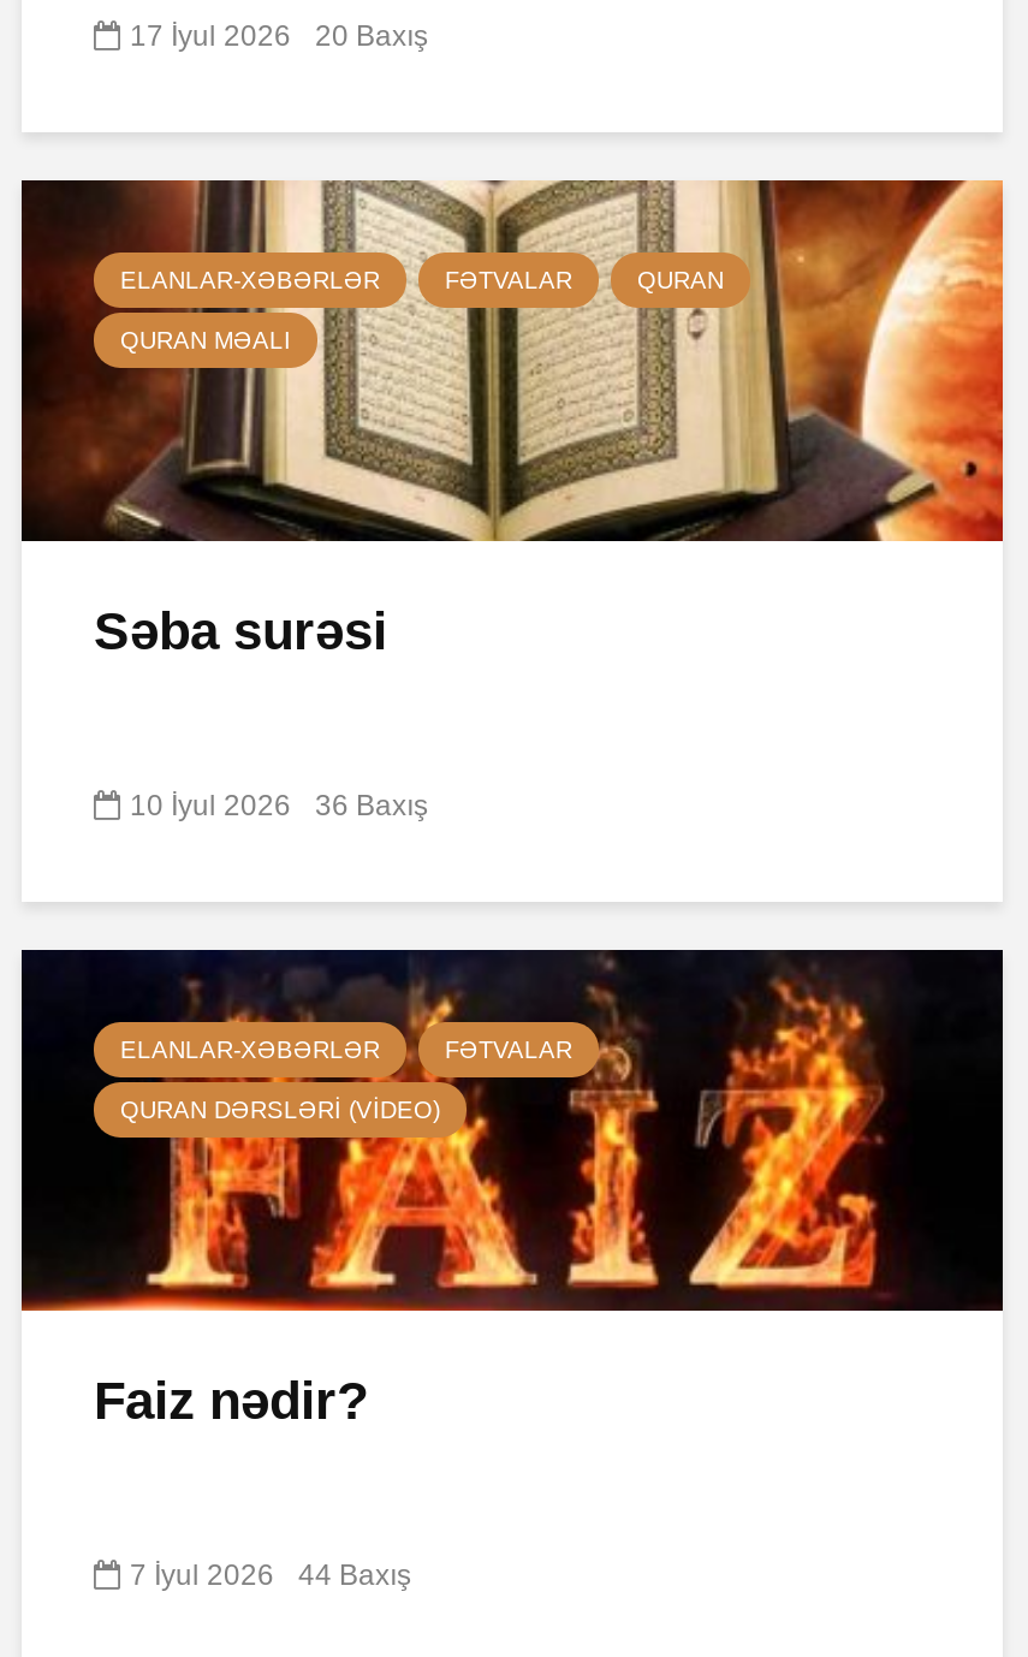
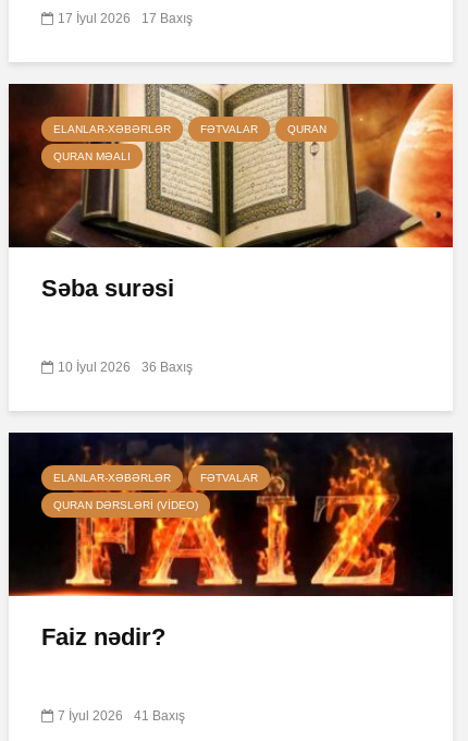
[130,19,428,52] 17 İyul 2026 20 Baxış -> [58,11,193,26] 17 İyul 2026 17 Baxış
[130,1558,411,1592] 7 İyul 2026 44 Baxış -> [58,708,185,723] 7 İyul 2026 41 Baxış

